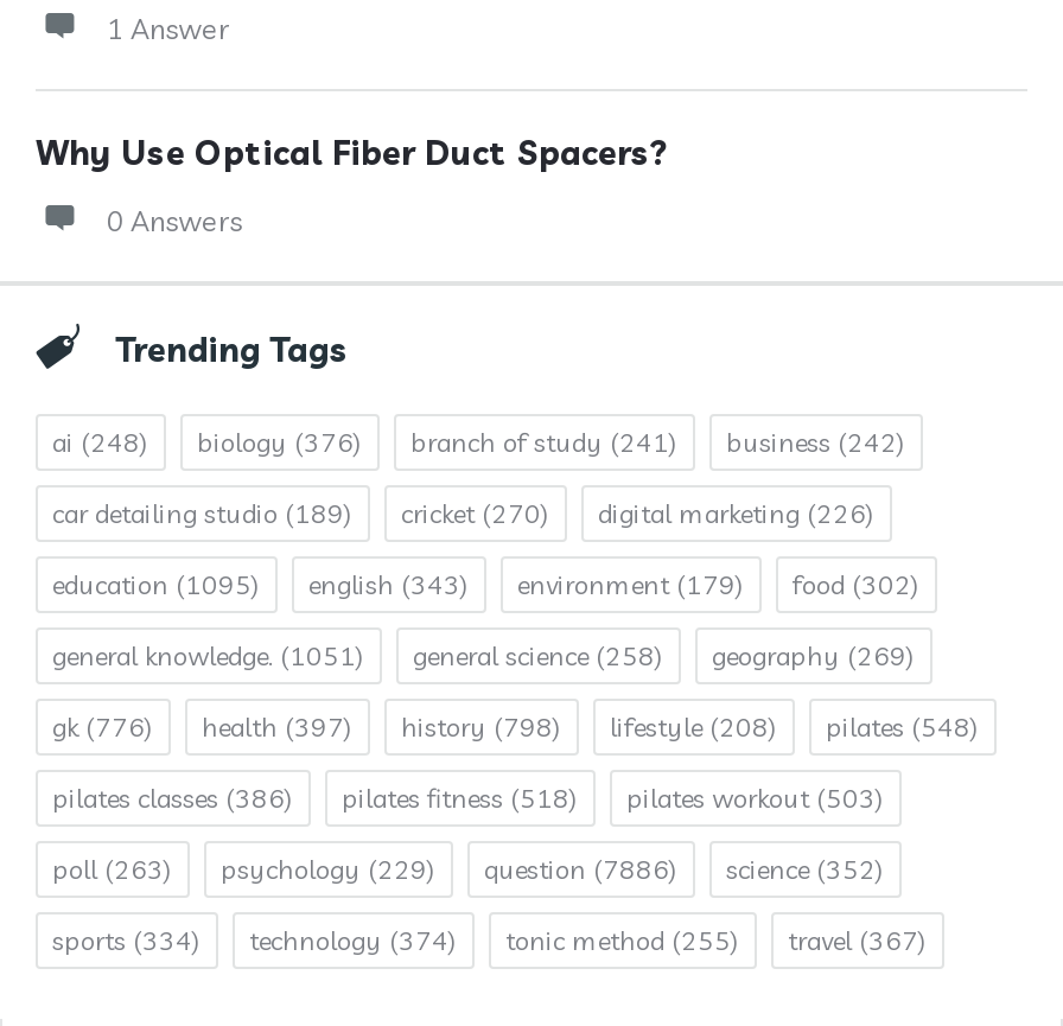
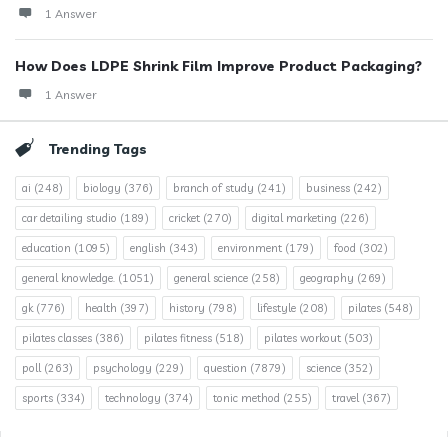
[36,132,667,174] Why Use Optical Fiber Duct Spacers? -> [15,57,422,75] How Does LDPE Shrink Film Improve Product Packaging?
[107,203,242,238] 0 Answers -> [45,87,97,102] 1 Answer
[52,853,885,886] poll (263) psychology (229) question (7886) science (352) -> [22,361,373,375] poll (263) psychology (229) question (7879) science (352)

